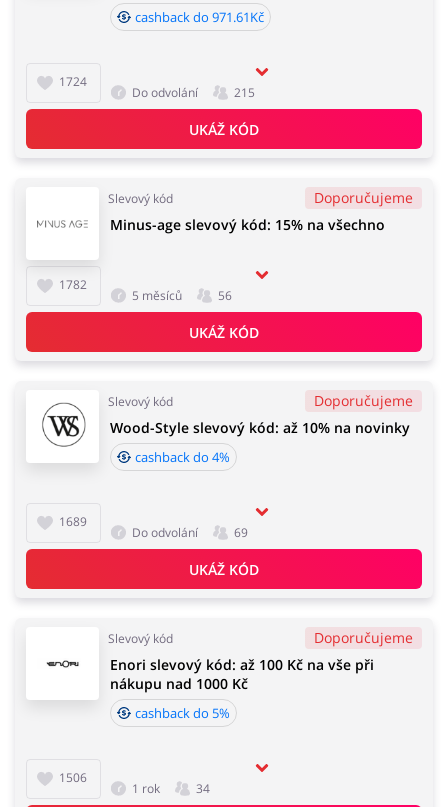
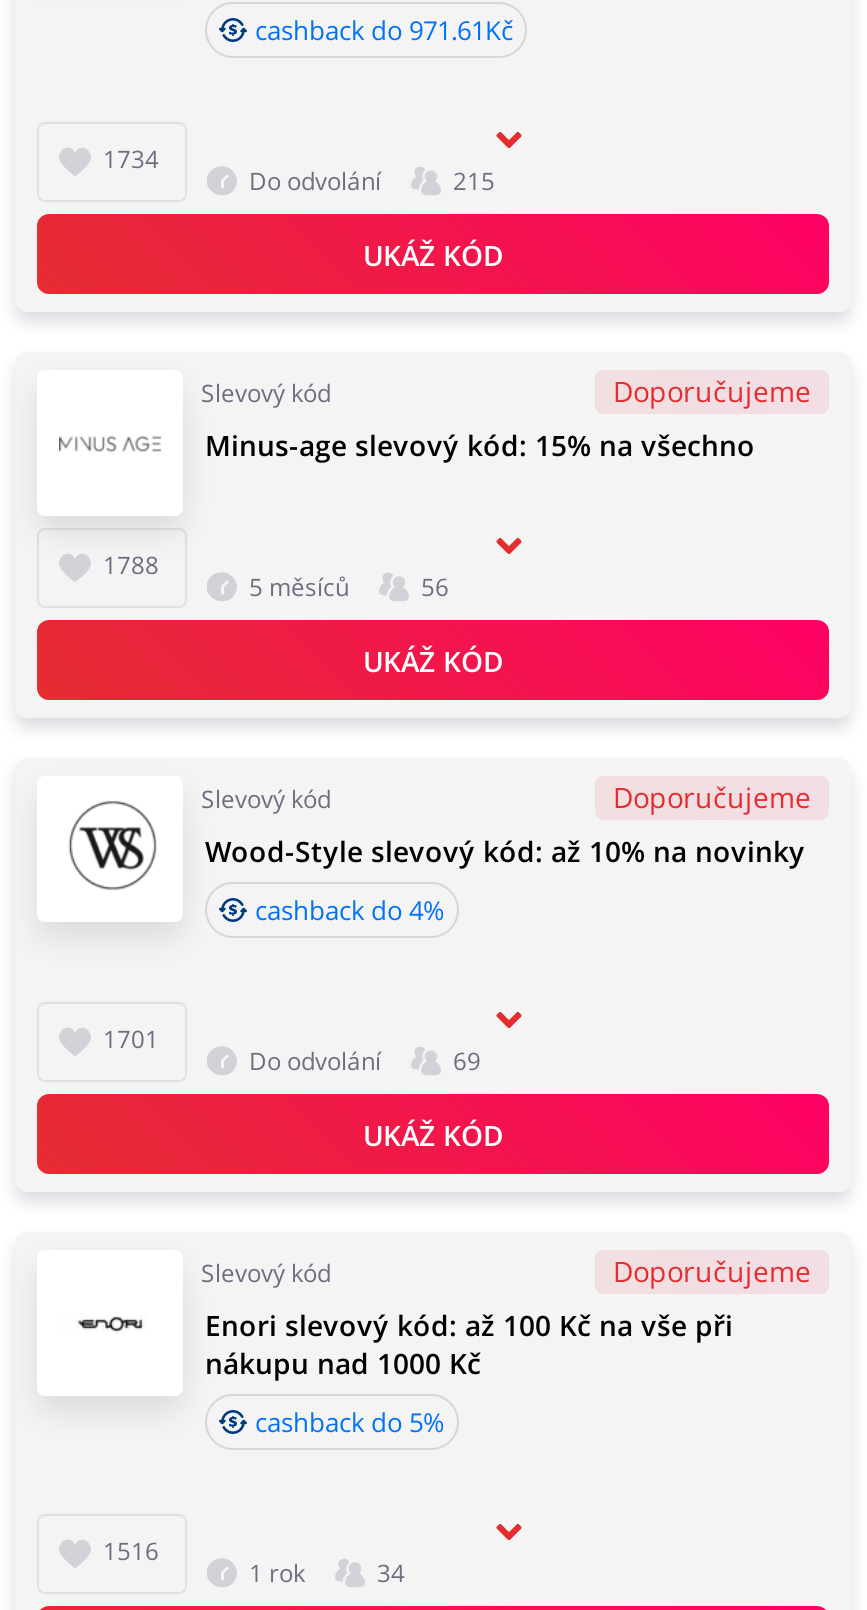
[59,73,87,90] 1724 -> [103,142,159,176] 1734
[59,276,87,293] 1782 -> [103,548,159,582] 1788
[59,513,87,530] 1689 -> [103,1022,159,1056] 1701
[59,769,87,786] 1506 -> [103,1534,159,1568] 1516

